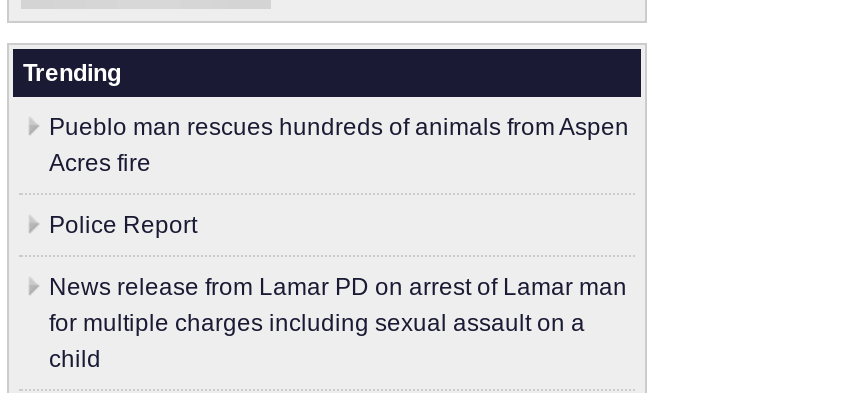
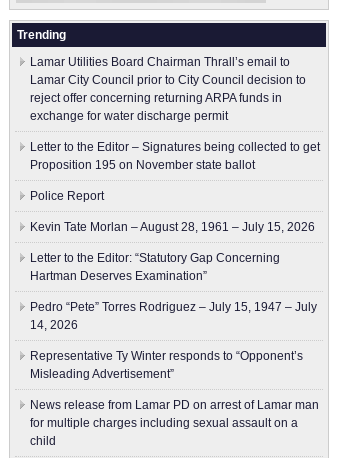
[49,113,629,177] Pueblo man rescues hundreds of animals from Aspen | Acres fire -> [30,55,320,172] Lamar Utilities Board Chairman Thrall’s email to | Lamar City Council prior to City Council decision to | reject offer concerning returning ARPA funds in | exchange for water discharge permit | Letter to the Editor – Signatures being collected to get | Proposition 195 on November state ballot
none -> [30,220,317,381] Kevin Tate Morlan – August 28, 1961 – July 15, 2026 | Letter to the Editor: “Statutory Gap Concerning | Hartman Deserves Examination” | Pedro “Pete” Torres Rodriguez – July 15, 1947 – July | 14, 2026 | Representative Ty Winter responds to “Opponent’s | Misleading Advertisement”

